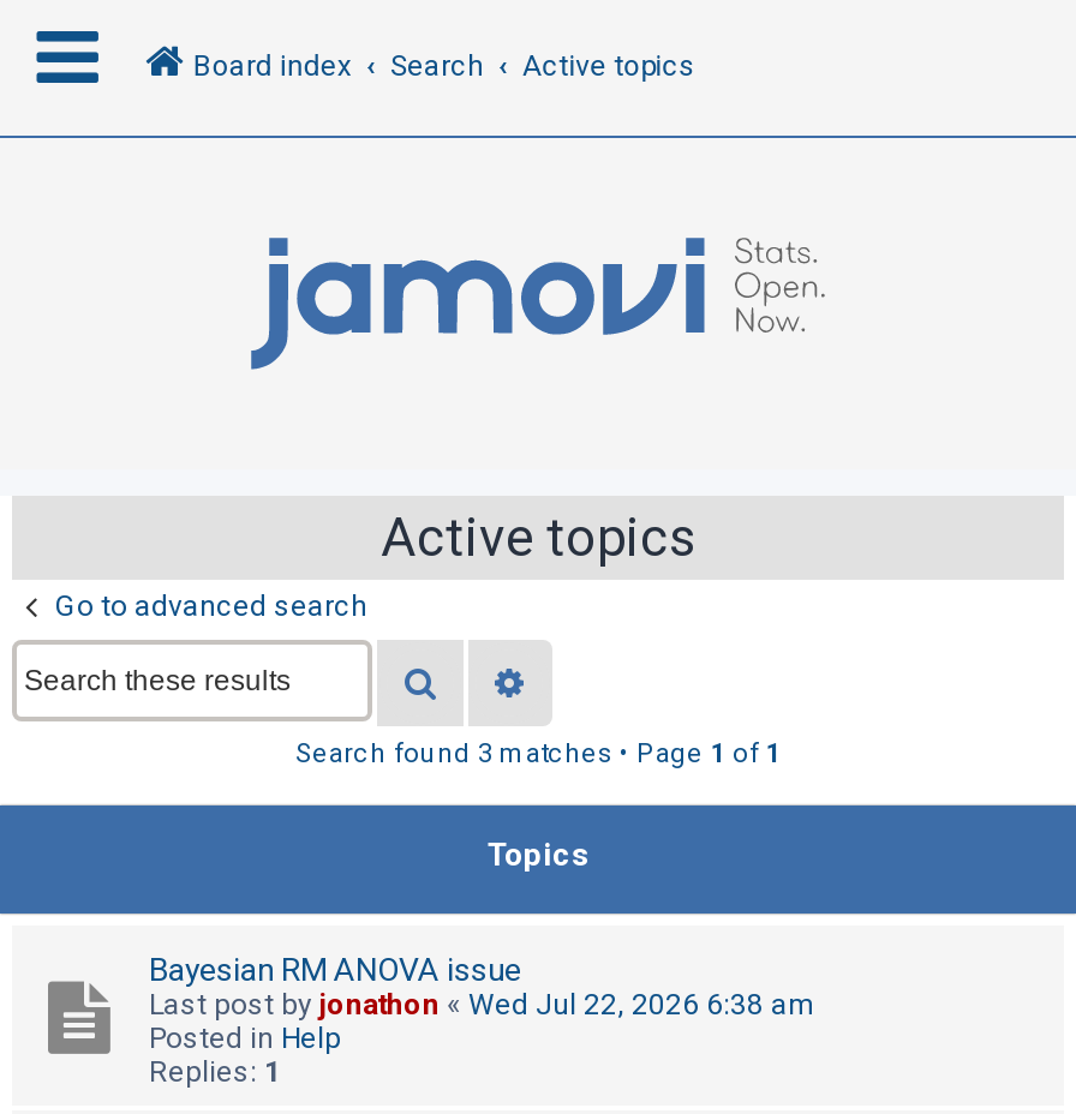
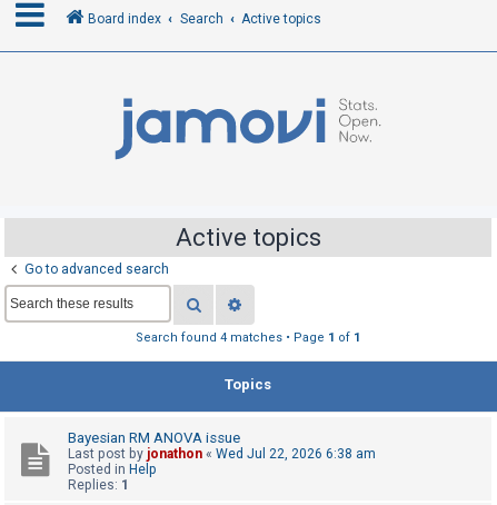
[295,739,781,770] Search found 3 matches • Page 1 of 1 -> [136,331,360,345] Search found 4 matches • Page 1 of 1

